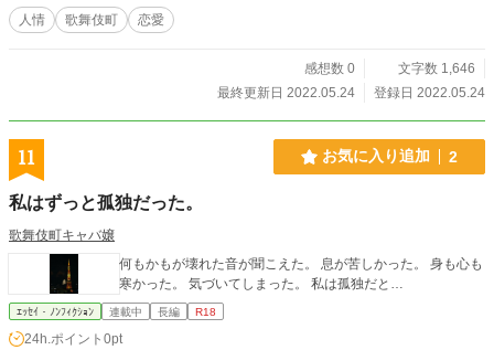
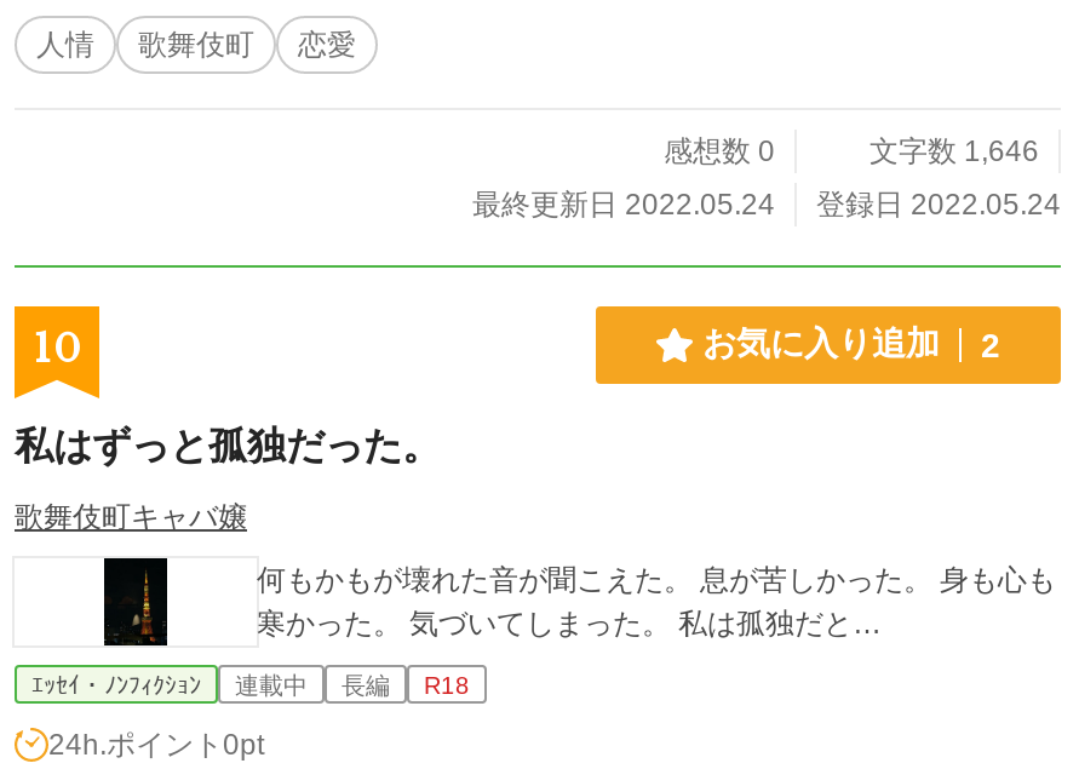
[18,147,35,169] 11 -> [34,323,80,372] 10

